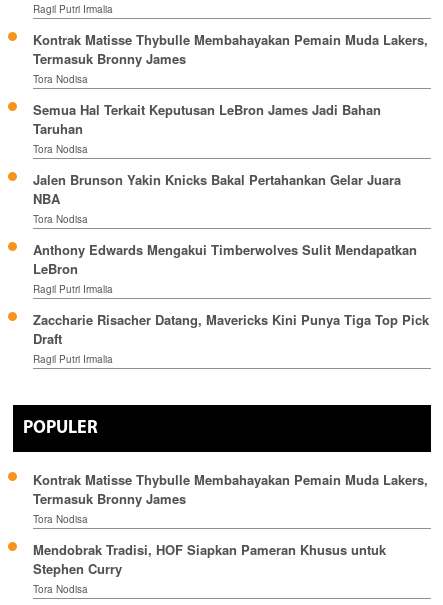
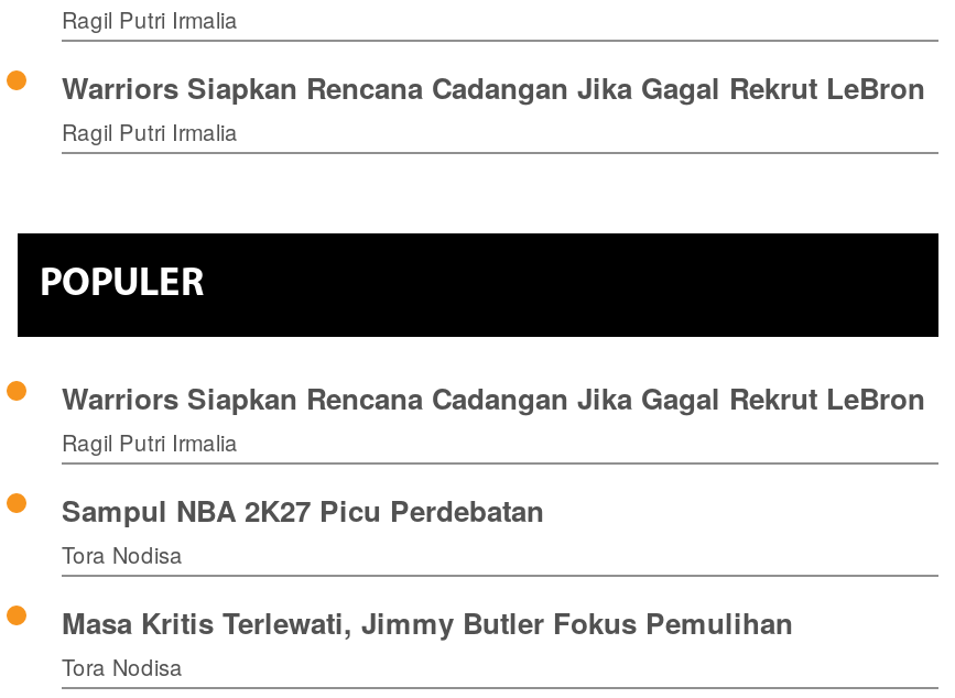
[33,30,429,348] Kontrak Matisse Thybulle Membahayakan Pemain Muda Lakers, | Termasuk Bronny James | Tora Nodisa | Semua Hal Terkait Keputusan LeBron James Jadi Bahan | Taruhan | Tora Nodisa | Jalen Brunson Yakin Knicks Bakal Pertahankan Gelar Juara | NBA | Tora Nodisa | Anthony Edwards Mengakui Timberwolves Sulit Mendapatkan | LeBron | Ragil Putri Irmalia | Zaccharie Risacher Datang, Mavericks Kini Punya Tiga Top Pick | Draft -> [62,66,925,108] Warriors Siapkan Rencana Cadangan Jika Gagal Rekrut LeBron
[33,470,428,508] Kontrak Matisse Thybulle Membahayakan Pemain Muda Lakers, | Termasuk Bronny James -> [62,377,925,531] Warriors Siapkan Rencana Cadangan Jika Gagal Rekrut LeBron | Ragil Putri Irmalia | Sampul NBA 2K27 Picu Perdebatan
[33,540,386,578] Mendobrak Tradisi, HOF Siapkan Pameran Khusus untuk | Stephen Curry -> [62,602,793,643] Masa Kritis Terlewati, Jimmy Butler Fokus Pemulihan

